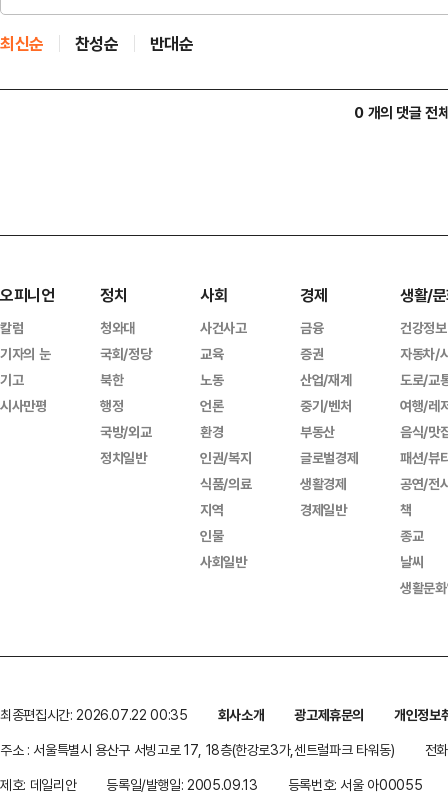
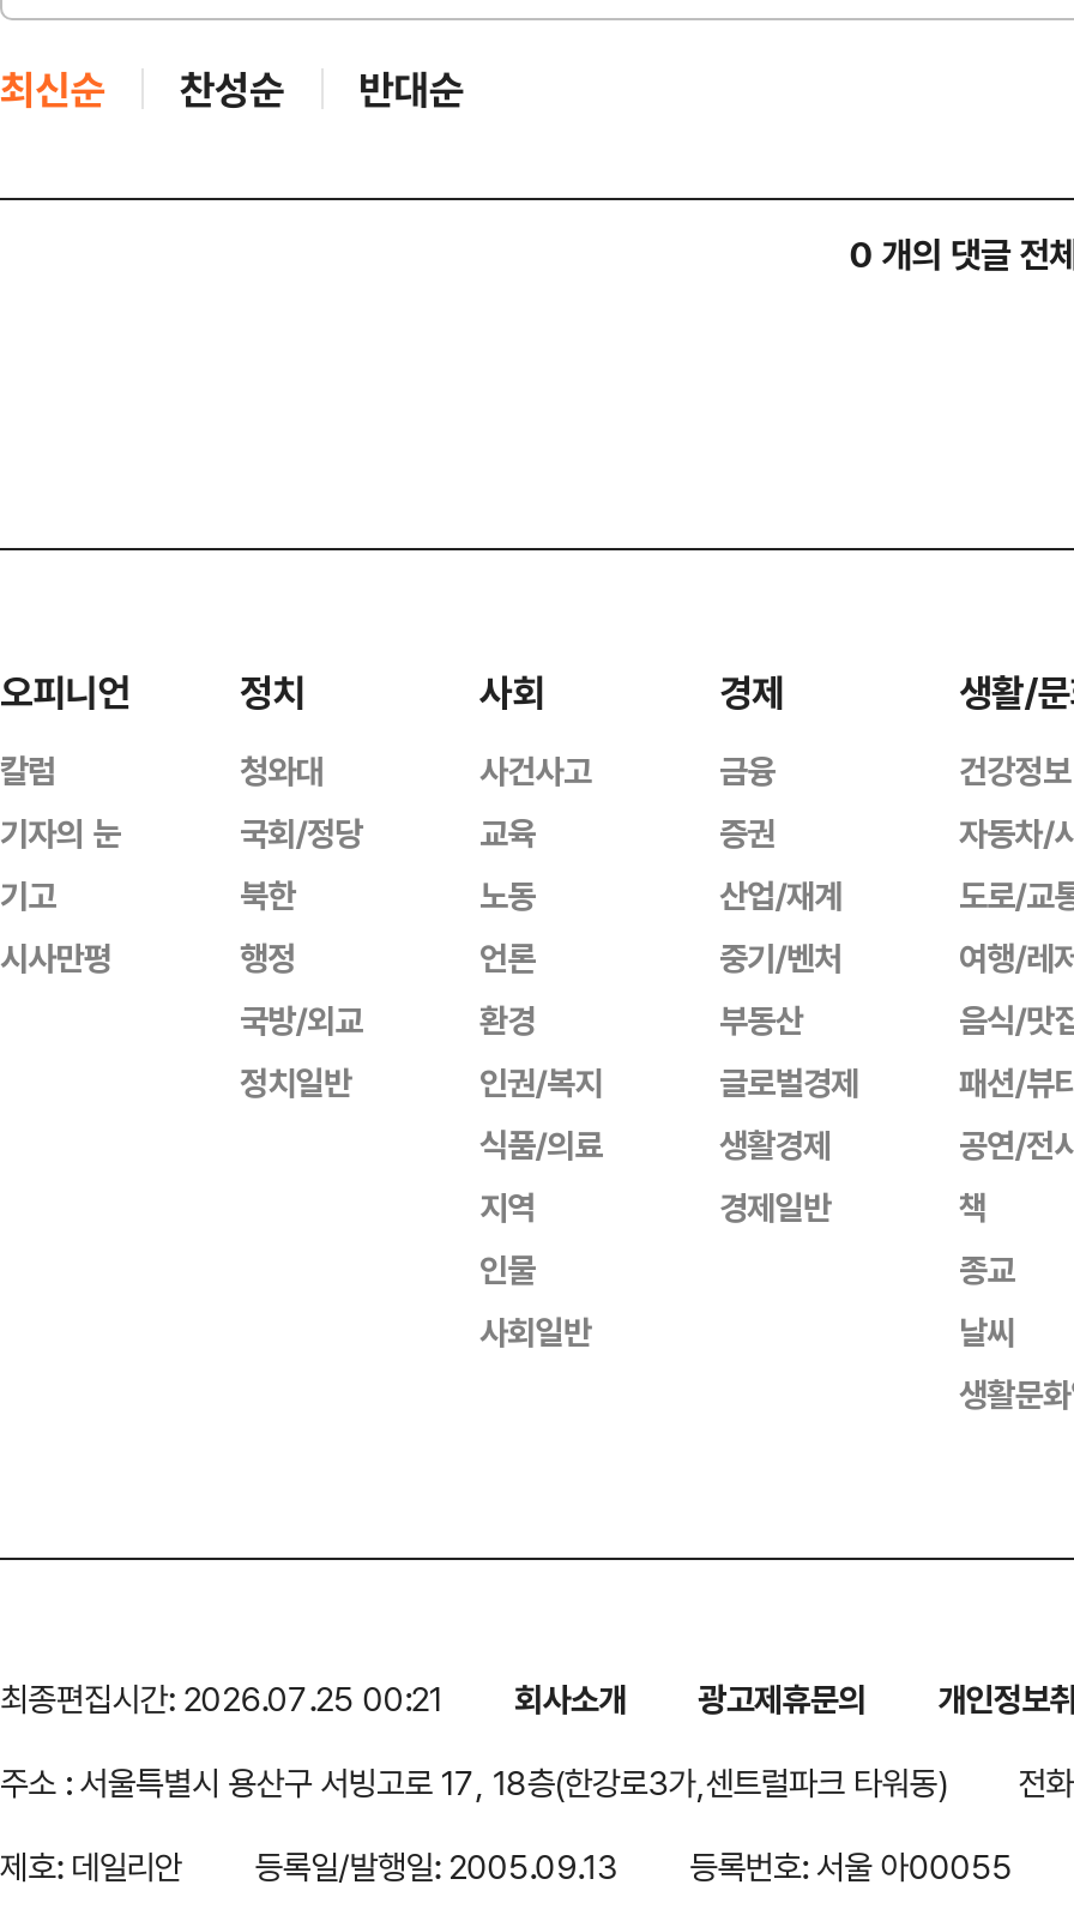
[0,705,188,724] 최종편집시간: 2026.07.22 00:35 -> [0,1675,443,1721] 최종편집시간: 2026.07.25 00:21

